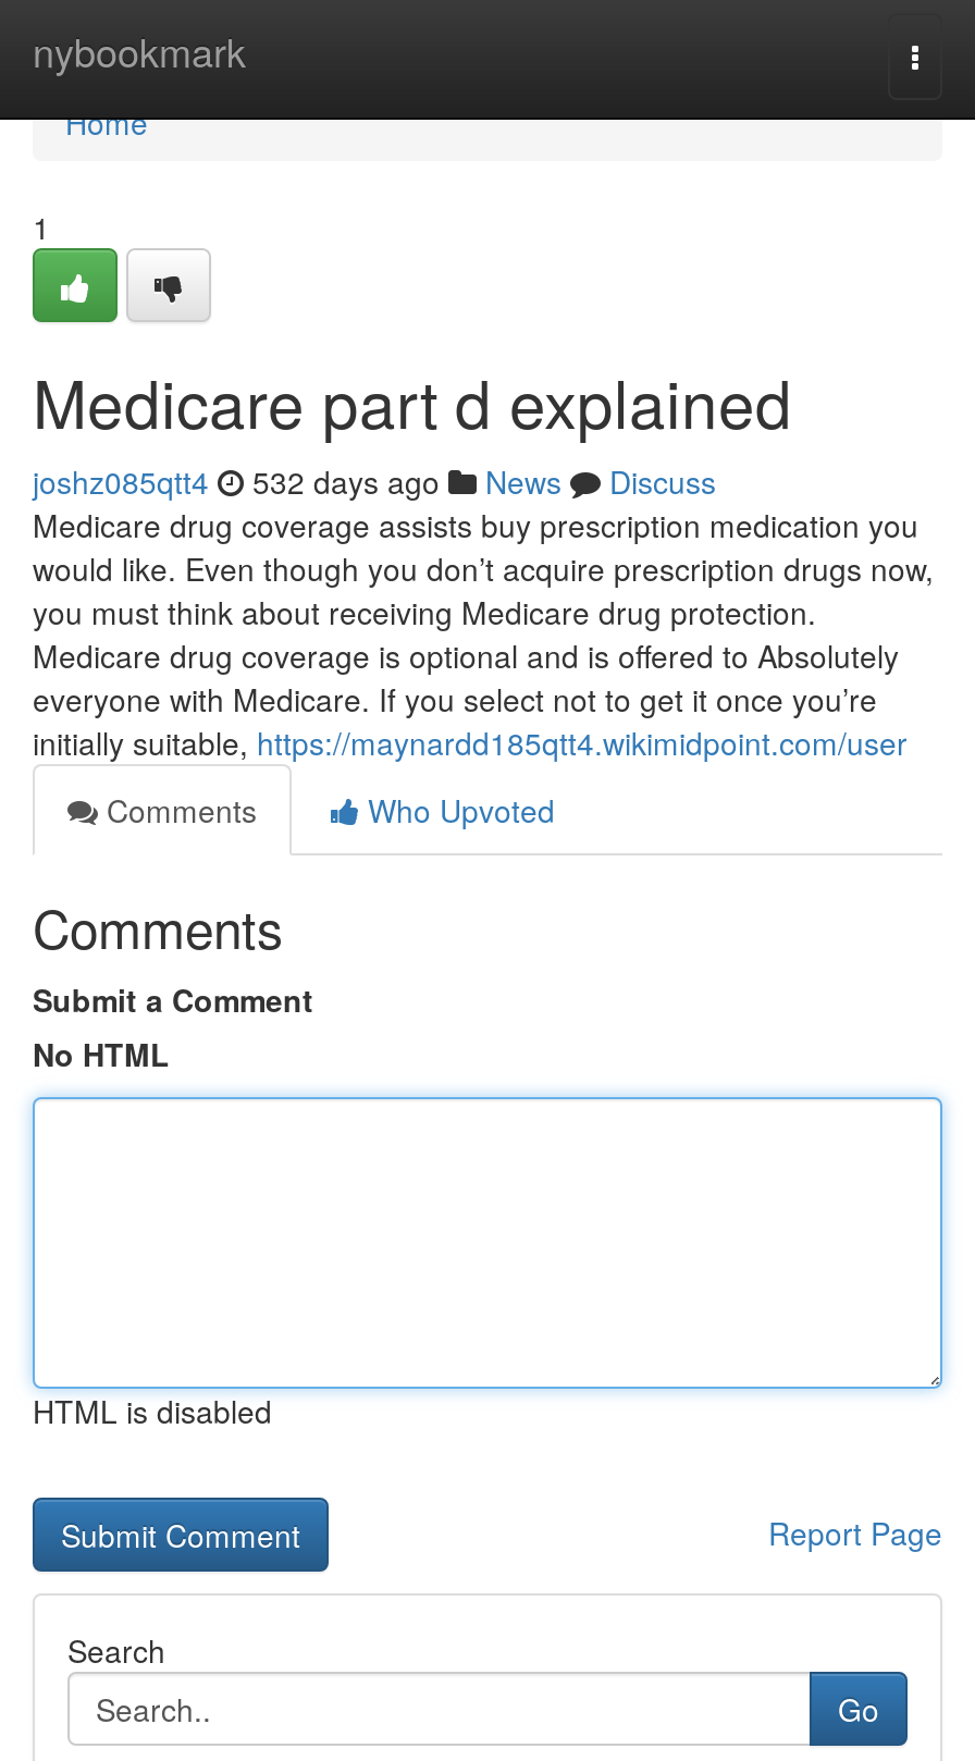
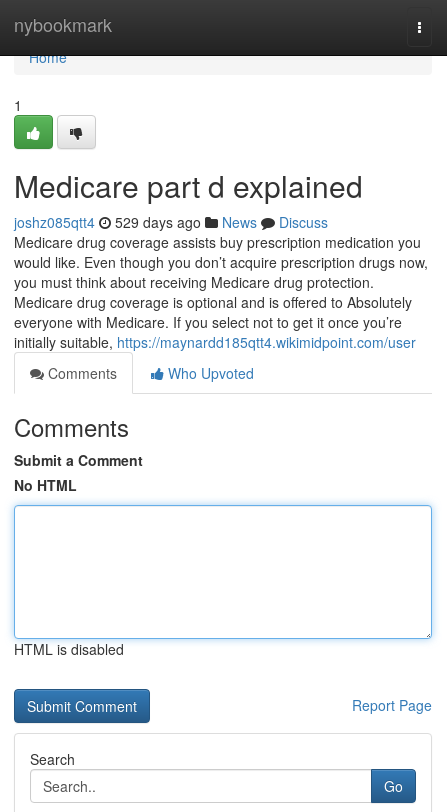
[33,459,716,503] joshz085qtt4 532 days ago News Discuss -> [14,212,328,232] joshz085qtt4 529 days ago News Discuss

